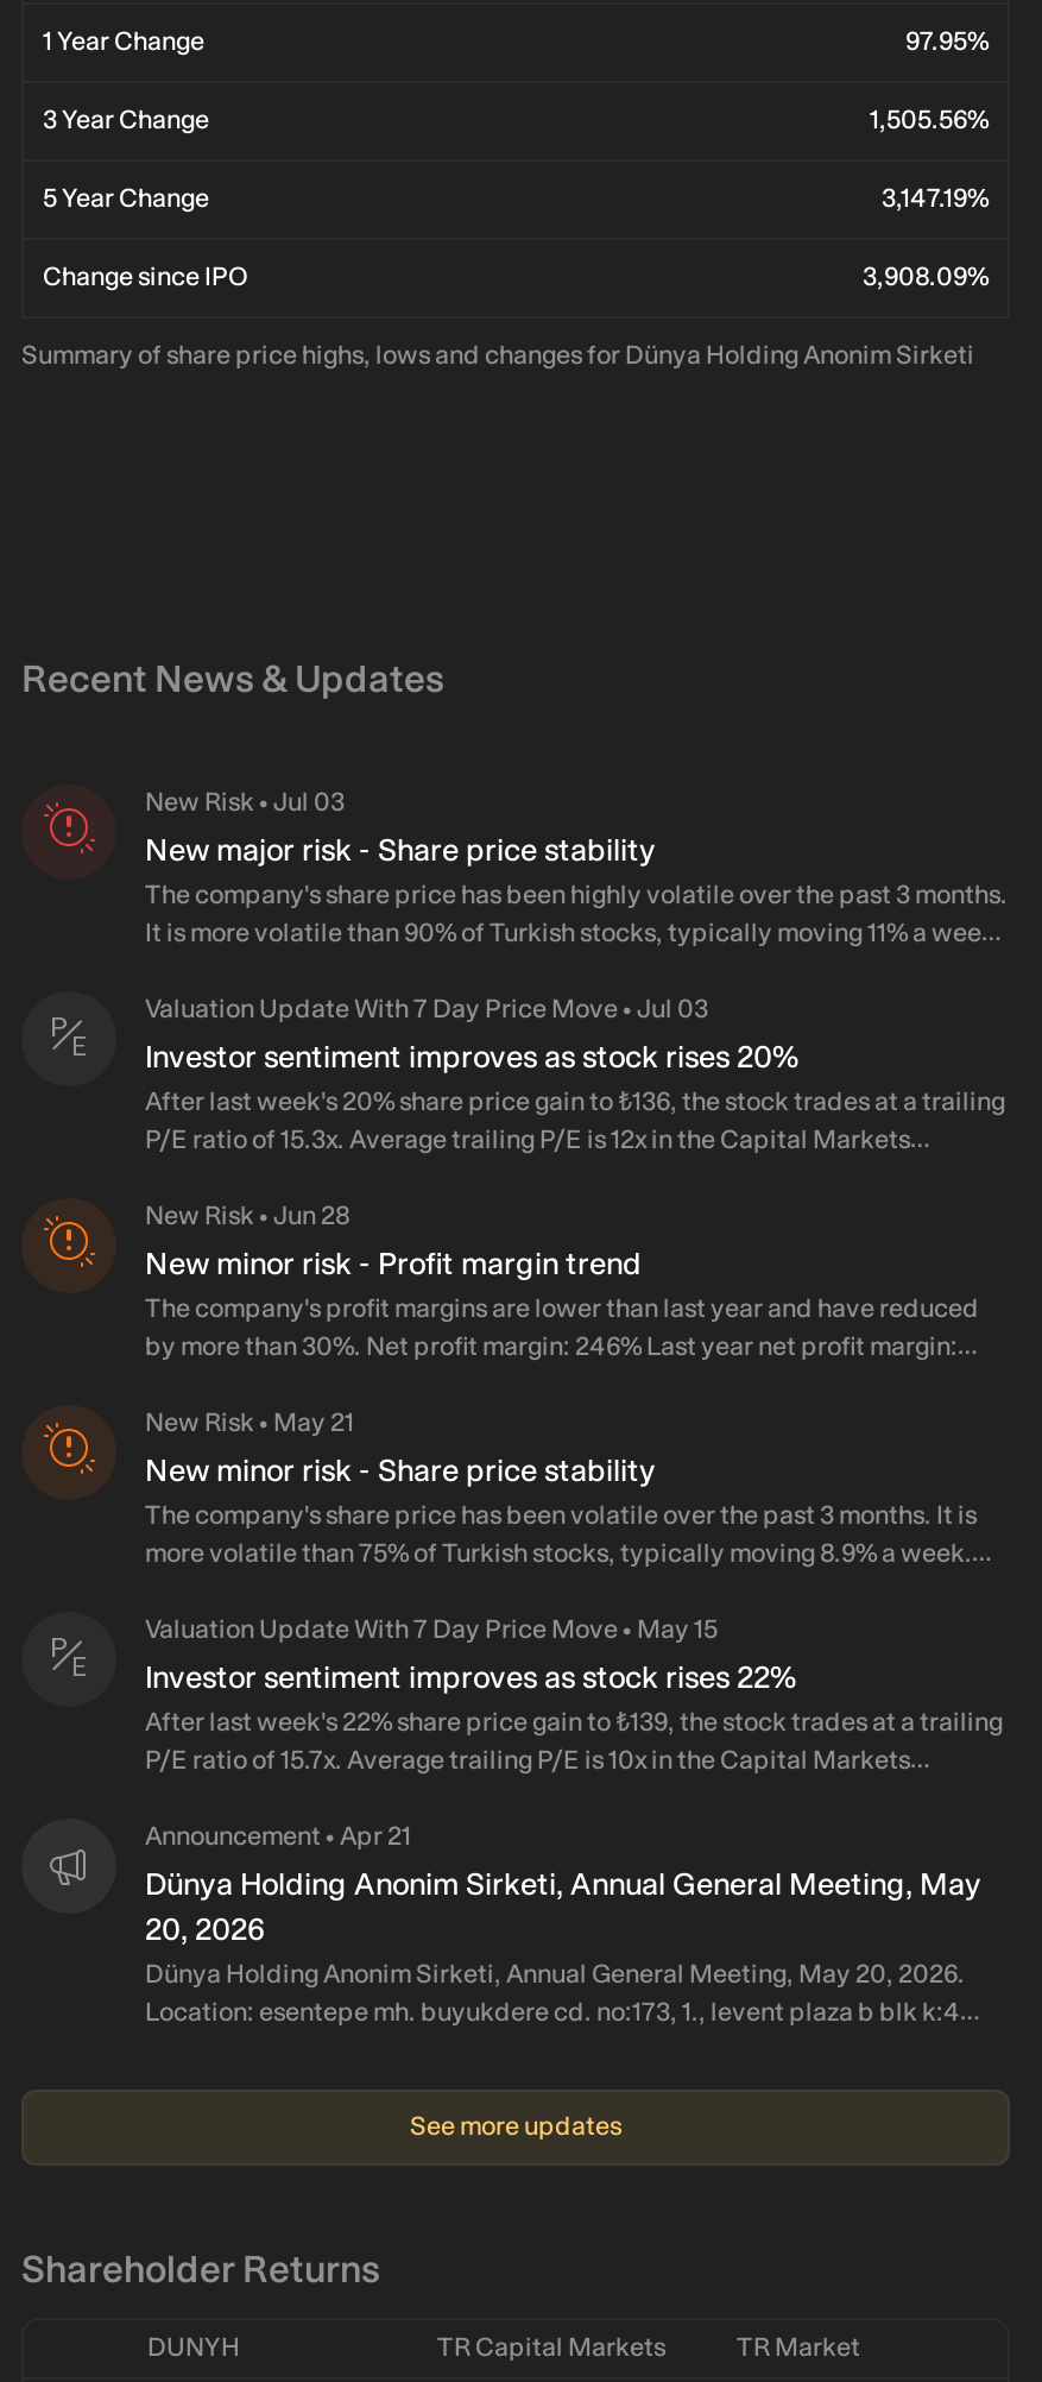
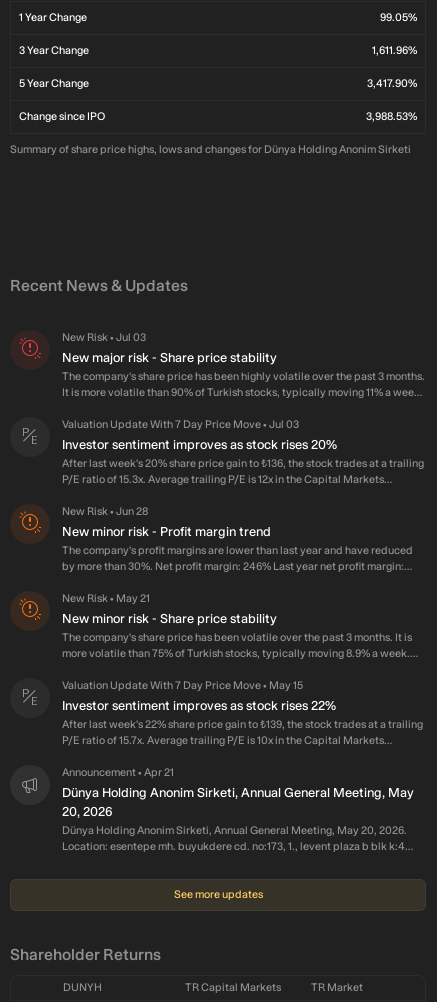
[905,25,989,56] 97.95% -> [380,11,417,24] 99.05%
[870,104,989,135] 1,505.56% -> [372,44,417,57] 1,611.96%
[882,182,989,213] 3,147.19% -> [367,77,417,90] 3,417.90%
[863,261,989,292] 3,908.09% -> [366,110,417,123] 3,988.53%

